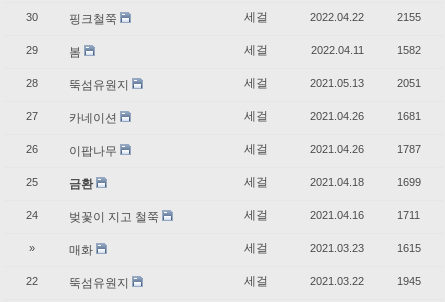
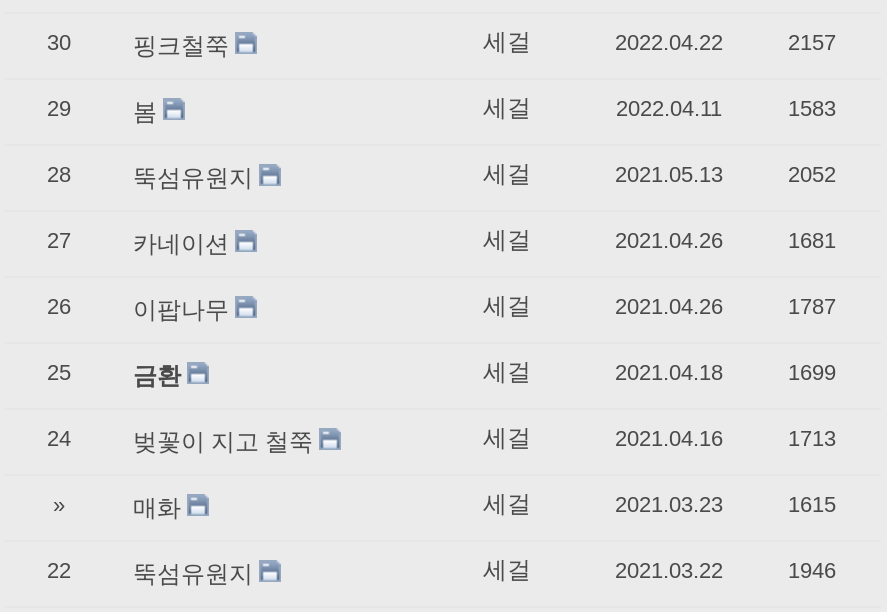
[396,11,420,23] 2155 -> [788,29,836,53] 2157
[396,44,420,56] 1582 -> [788,95,836,119] 1583
[396,77,420,89] 2051 -> [788,161,836,185] 2052
[397,209,420,221] 1711 -> [788,425,836,449] 1713
[396,275,420,287] 1945 -> [788,557,836,581] 1946

